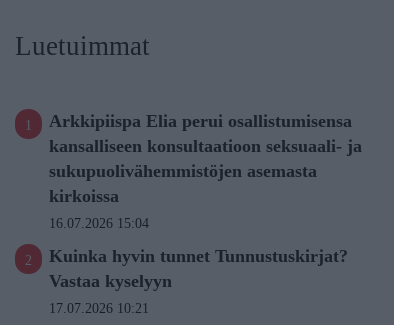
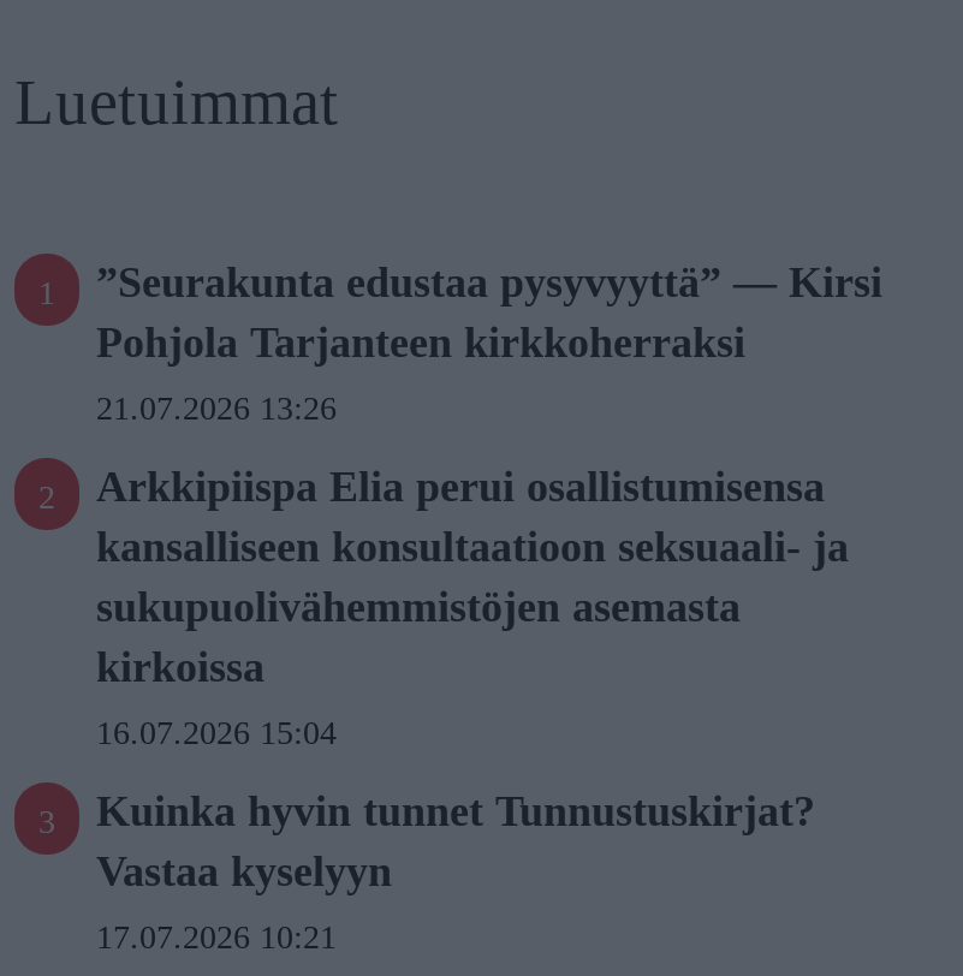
none -> [96,258,882,426] ”Seurakunta edustaa pysyvyyttä” — Kirsi | Pohjola Tarjanteen kirkkoherraksi | 21.07.2026 13:26

